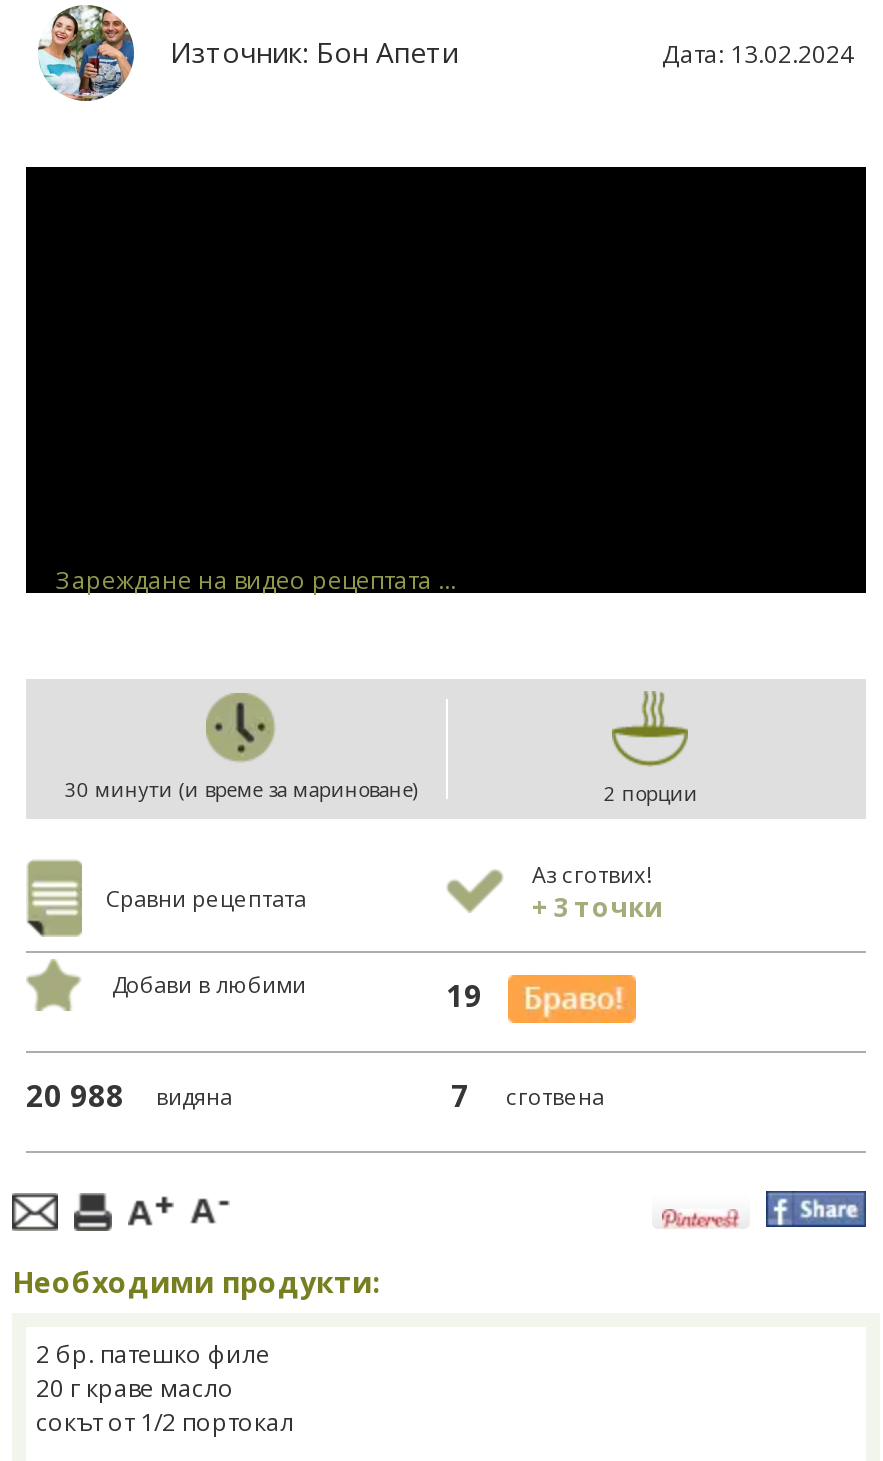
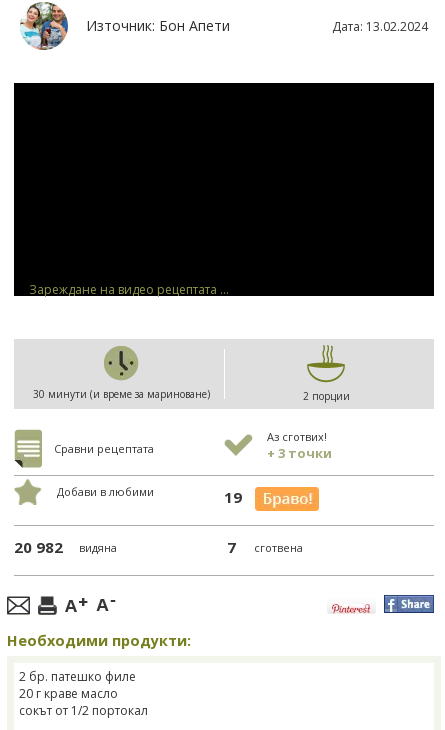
[26,1075,232,1115] 20 988 видяна -> [14,537,117,557] 20 982 видяна

